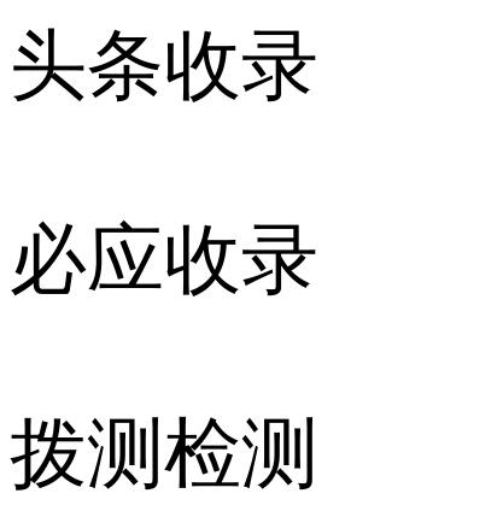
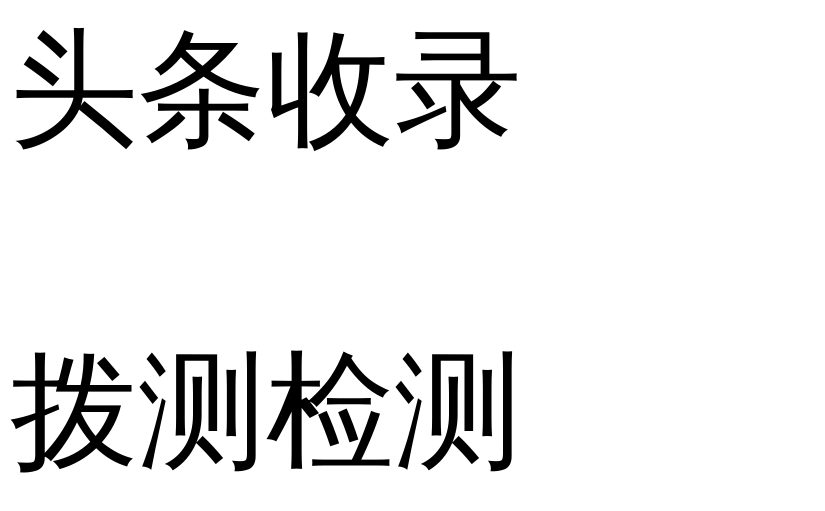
[10,217,318,303] 必应收录 -> none

